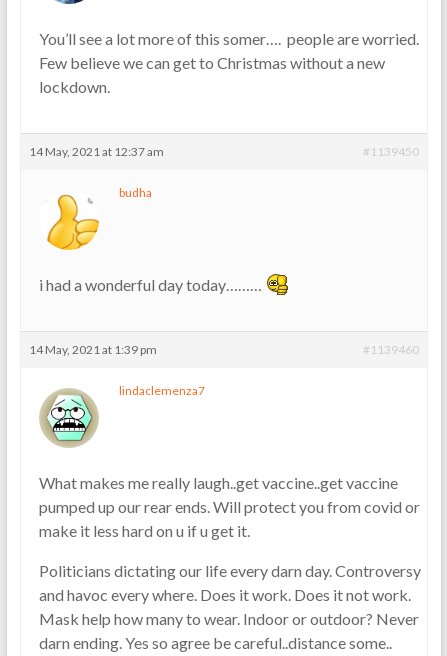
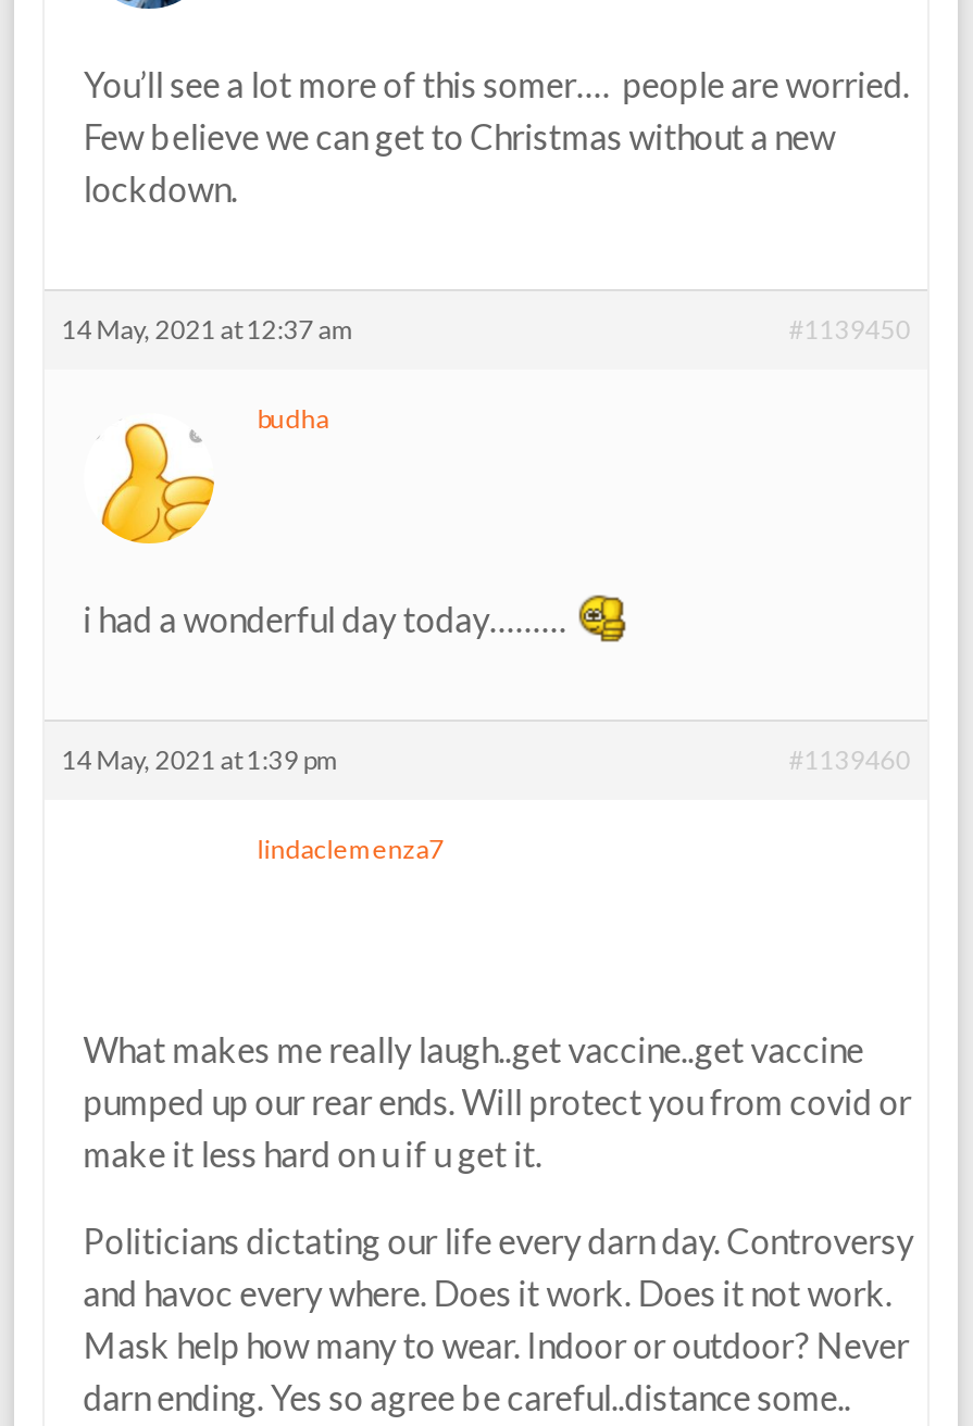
[38,387,100,449] [image] -> none

